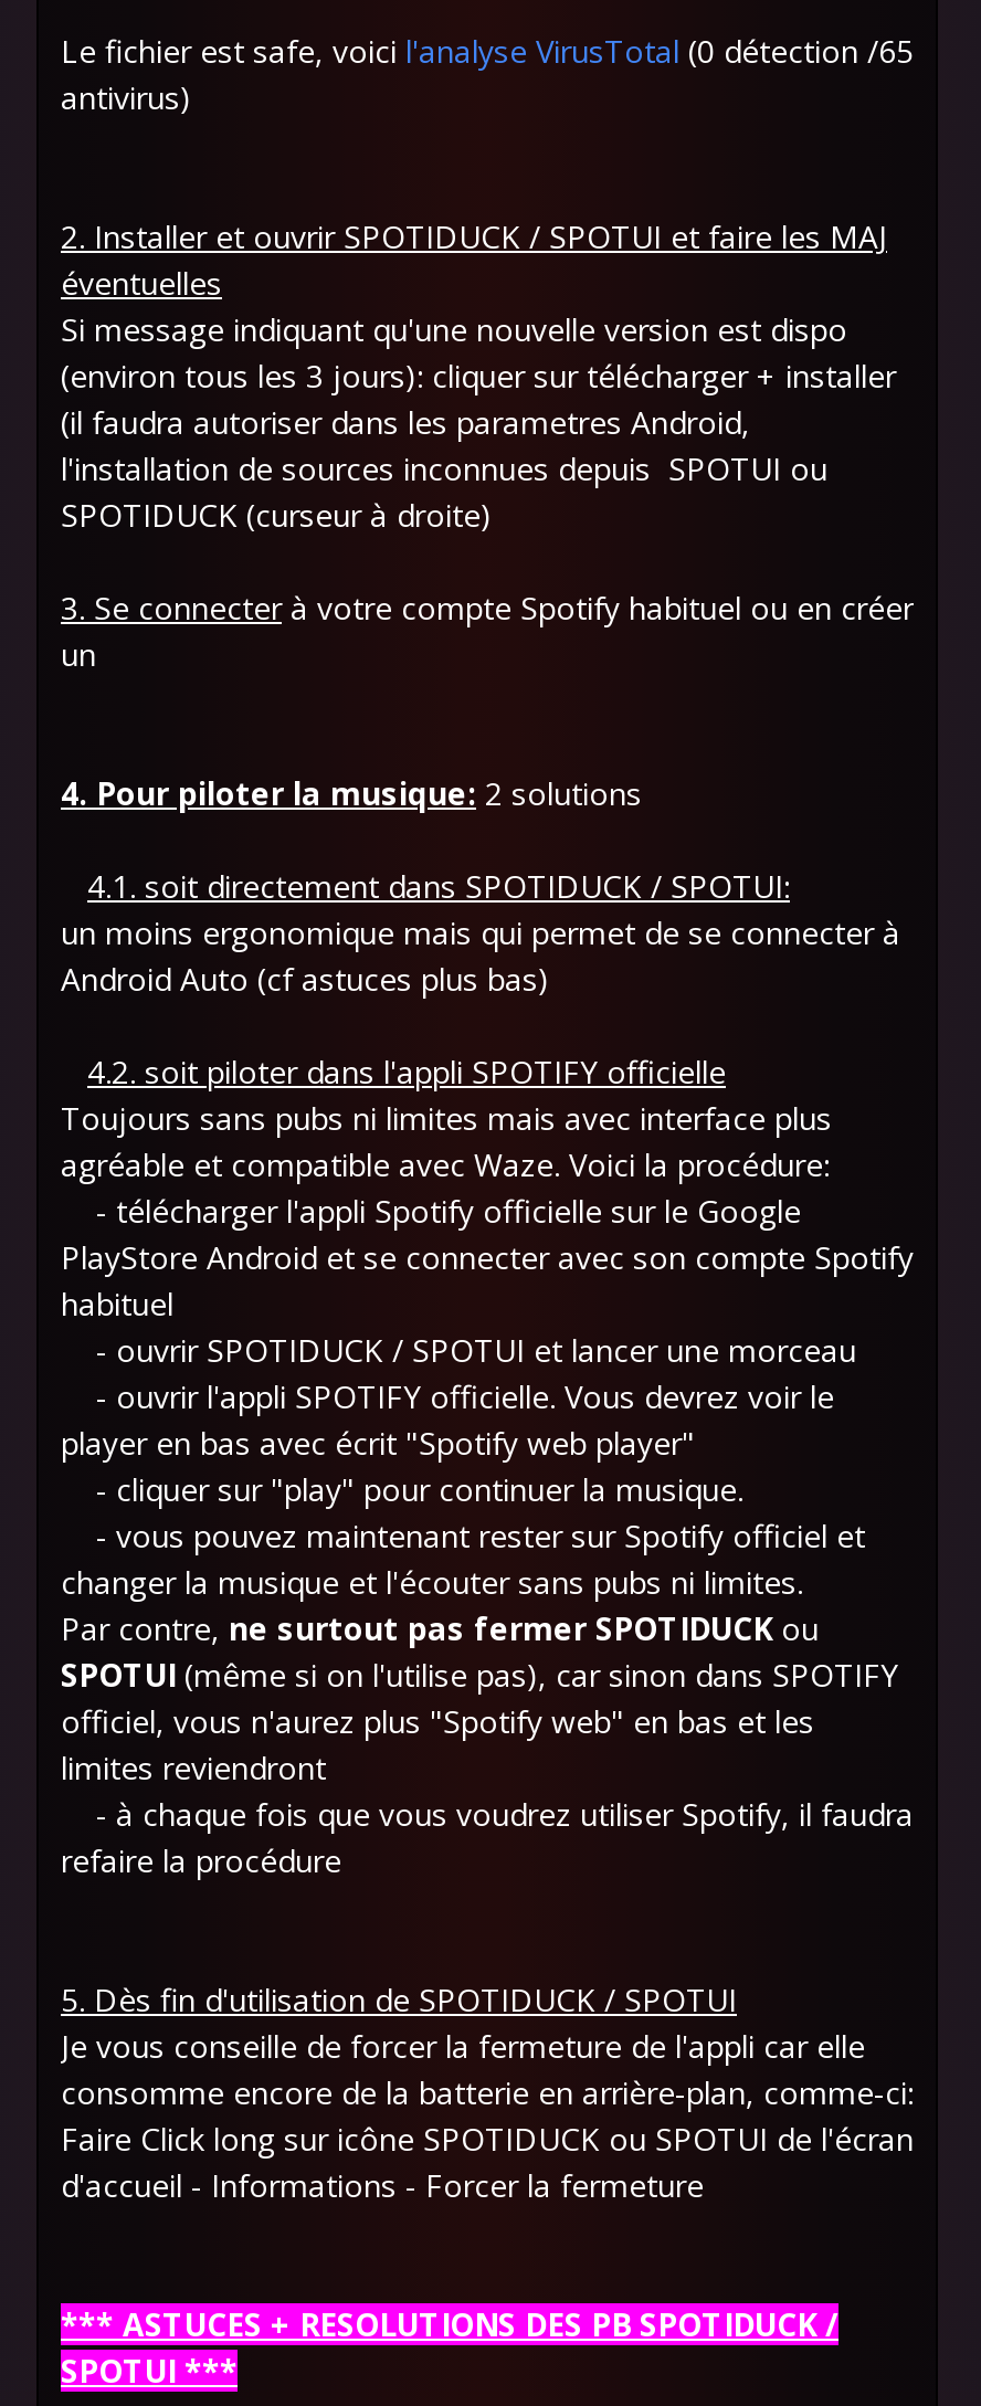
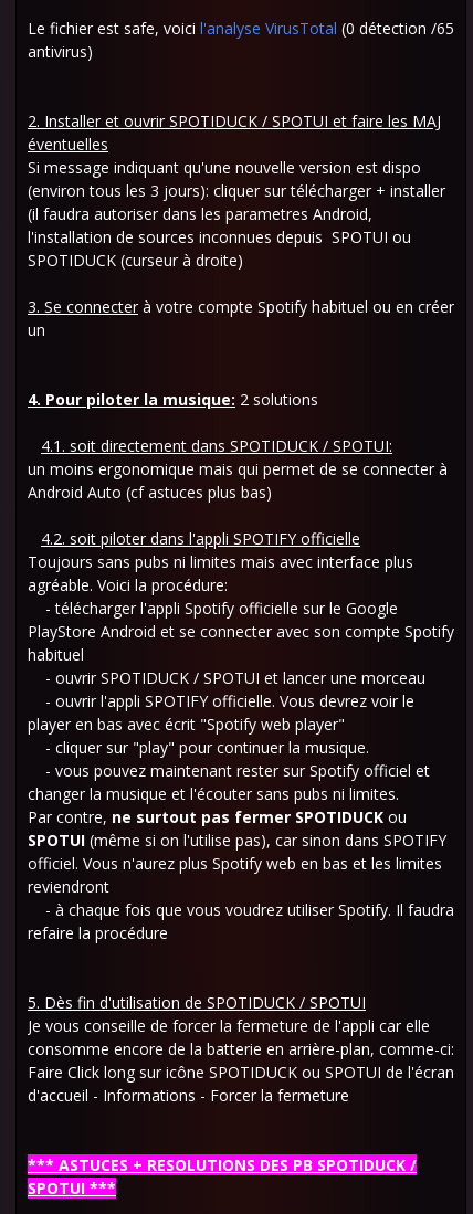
[61,1143,830,1185] agréable et compatible avec Waze. Voici la procédure: -> [28,574,228,595] agréable. Voici la procédure:
[61,1700,914,1835] officiel, vous n'aurez plus "Spotify web" en bas et les | limites reviendront | - à chaque fois que vous voudrez utiliser Spotify, il faudra -> [28,853,454,920] officiel. Vous n'aurez plus Spotify web en bas et les limites | reviendront | - à chaque fois que vous voudrez utiliser Spotify. Il faudra

